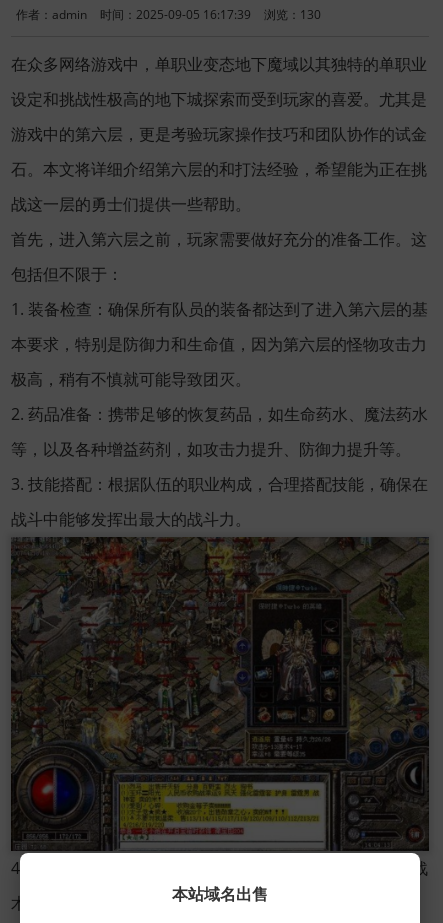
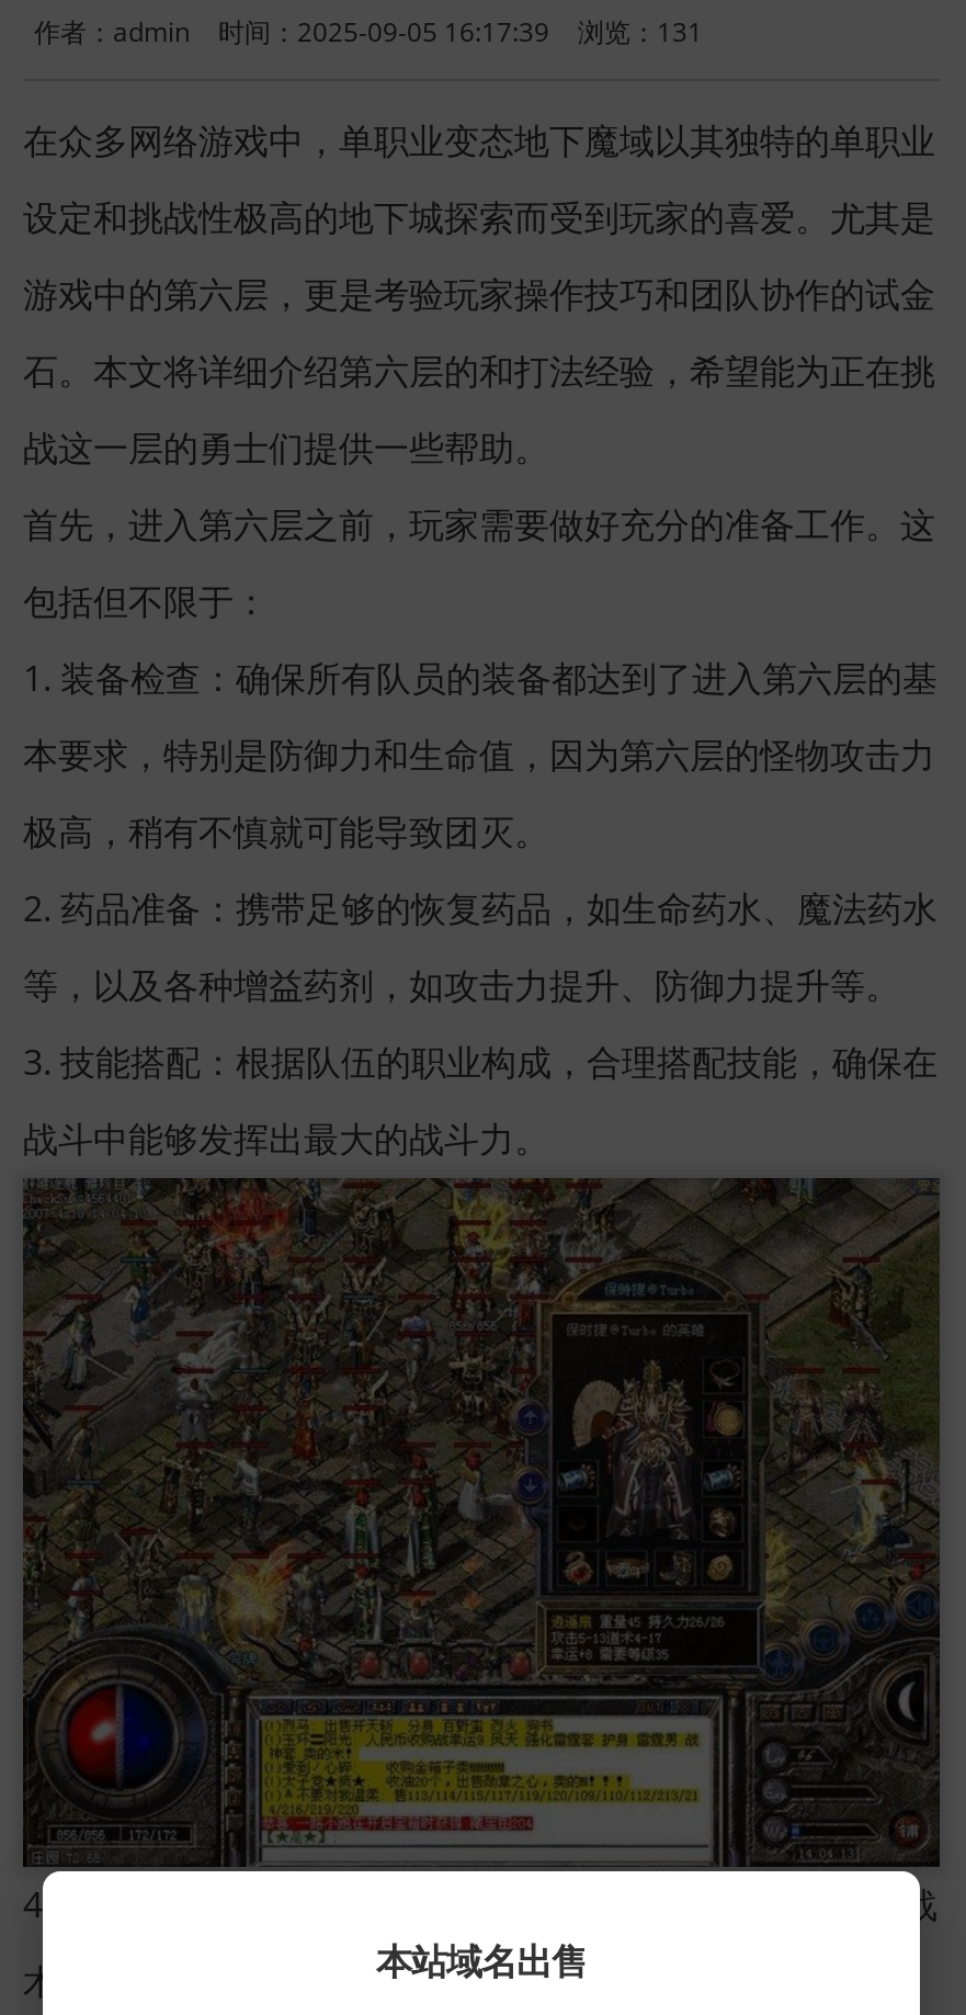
[16,6,321,23] 作者：admin 时间：2025-09-05 16:17:39 浏览：130 -> [34,13,703,50] 作者：admin 时间：2025-09-05 16:17:39 浏览：131

